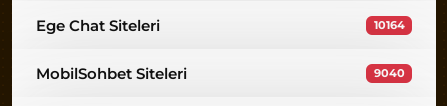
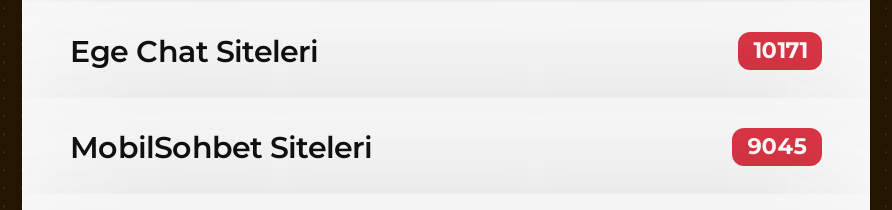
[374,18,405,32] 10164 -> [753,36,807,64] 10171
[374,66,405,80] 9040 -> [747,132,807,160] 9045

